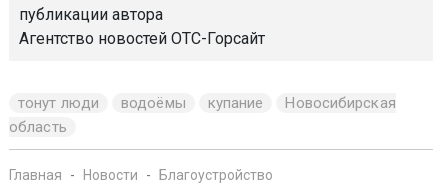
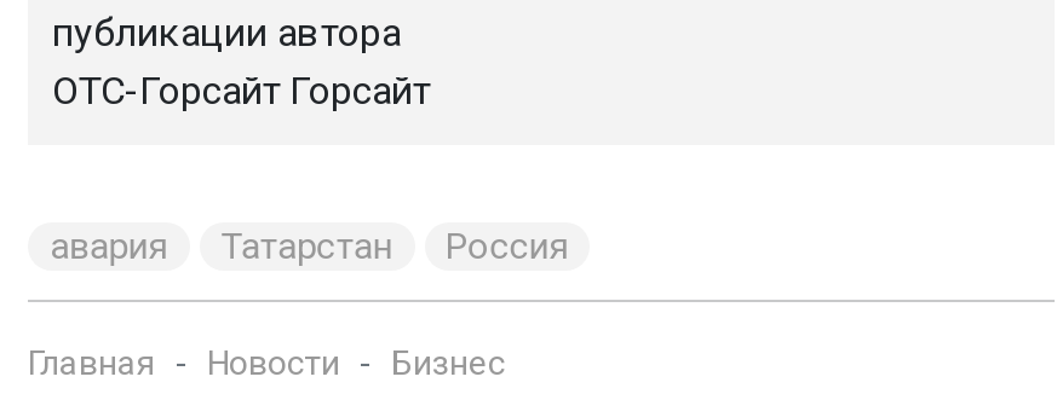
[19,29,265,48] Агентство новостей ОТС-Горсайт -> [52,69,430,115] ОТС-Горсайт Горсайт
[9,94,396,136] тонут люди | водоёмы | купание | Новосибирская | область -> [50,226,568,269] авария | Татарстан | Россия
[159,167,273,183] Благоустройство -> [391,344,505,383] Бизнес

